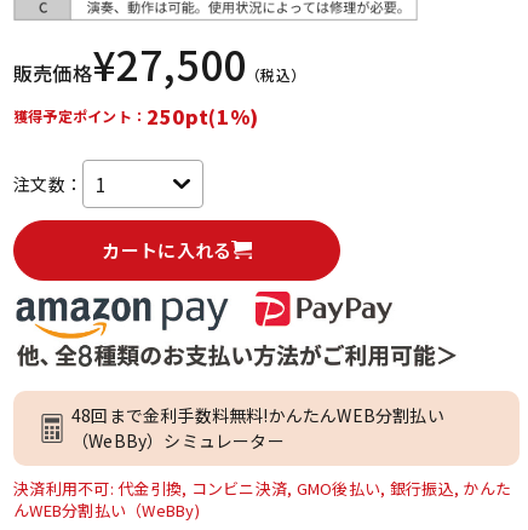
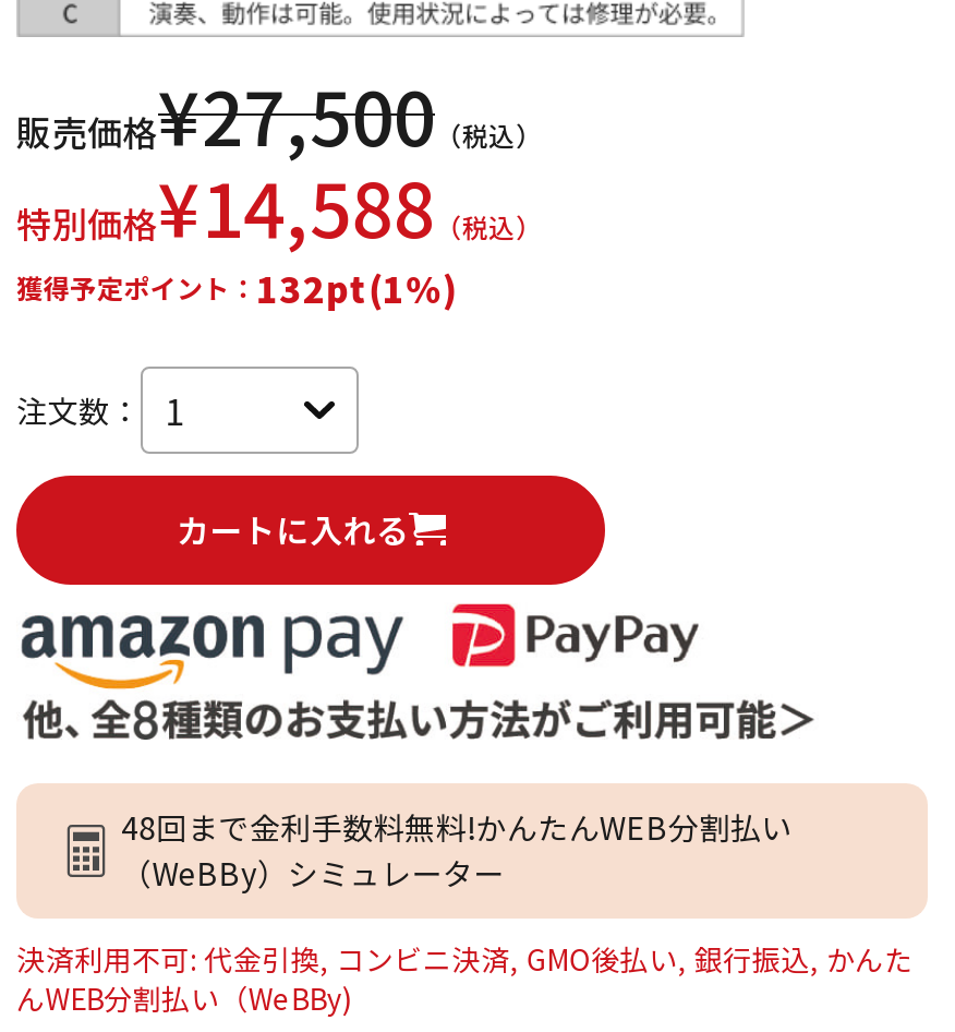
[13,101,259,130] 獲得予定ポイント：250pt(1%) -> [16,152,542,313] 特別価格¥14,588（税込） | 獲得予定ポイント：132pt(1%)

